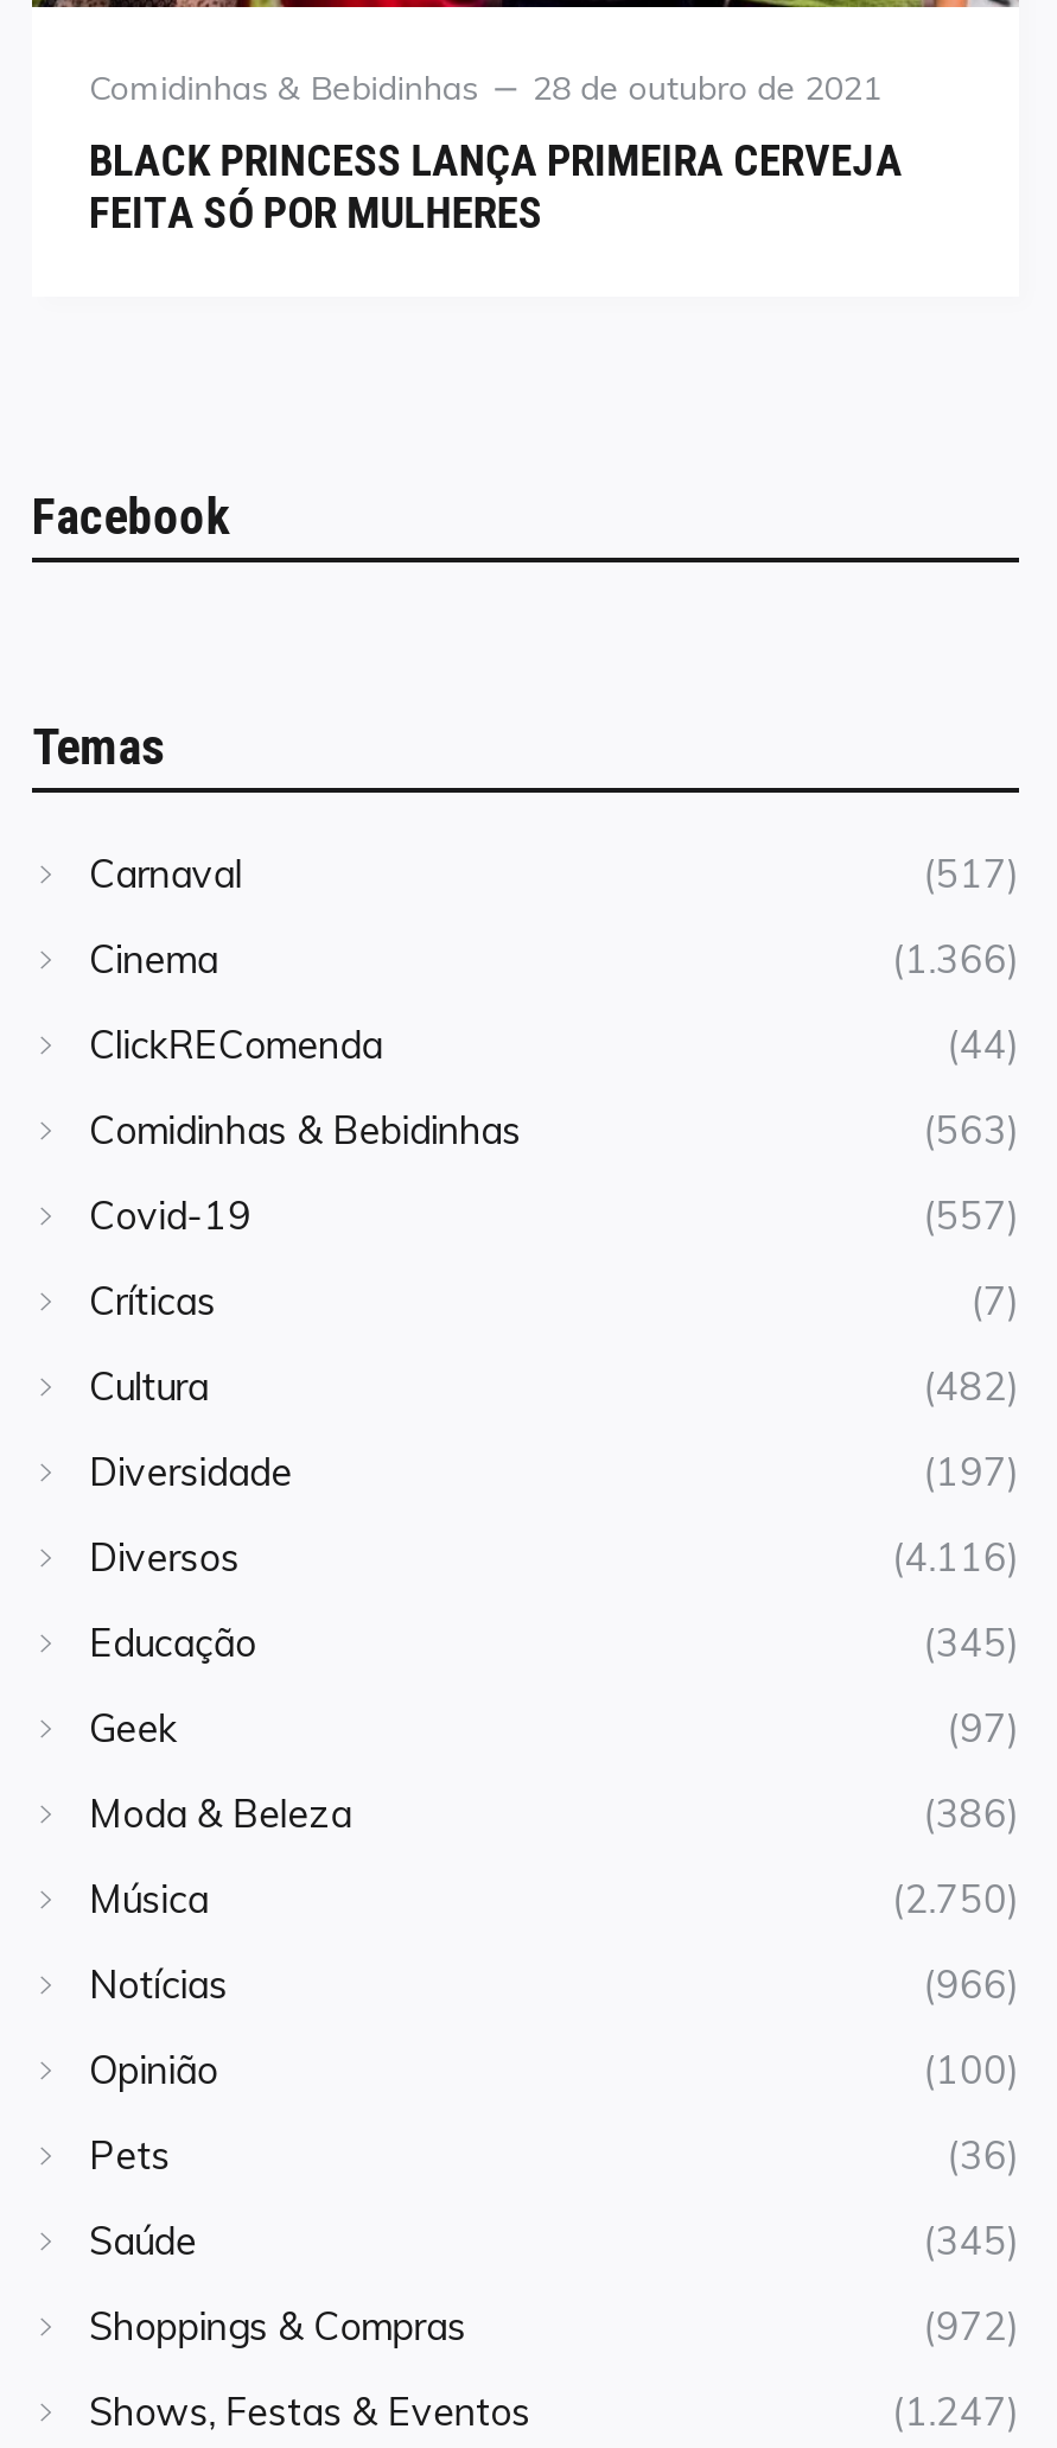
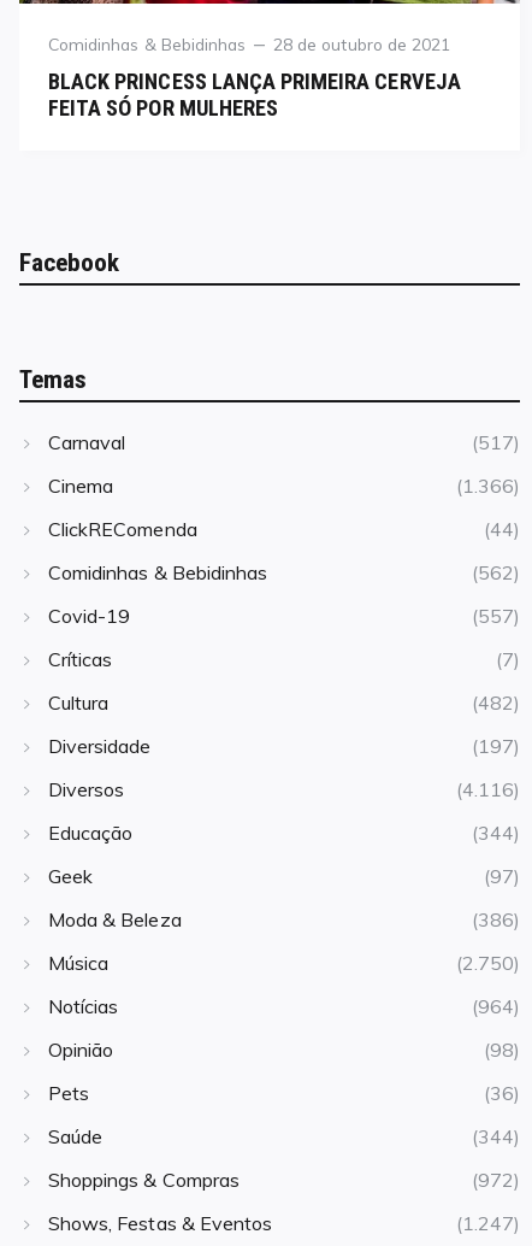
[924,1104,1019,1152] (563) -> [472,561,520,585] (562)
[924,1617,1019,1664] (345) -> [472,821,520,845] (344)
[924,1959,1019,2006] (966) -> [472,995,520,1019] (964)
[924,2044,1019,2092] (100) -> [484,1038,520,1062] (98)
[924,2215,1019,2262] (345) -> [472,1125,520,1149] (344)

